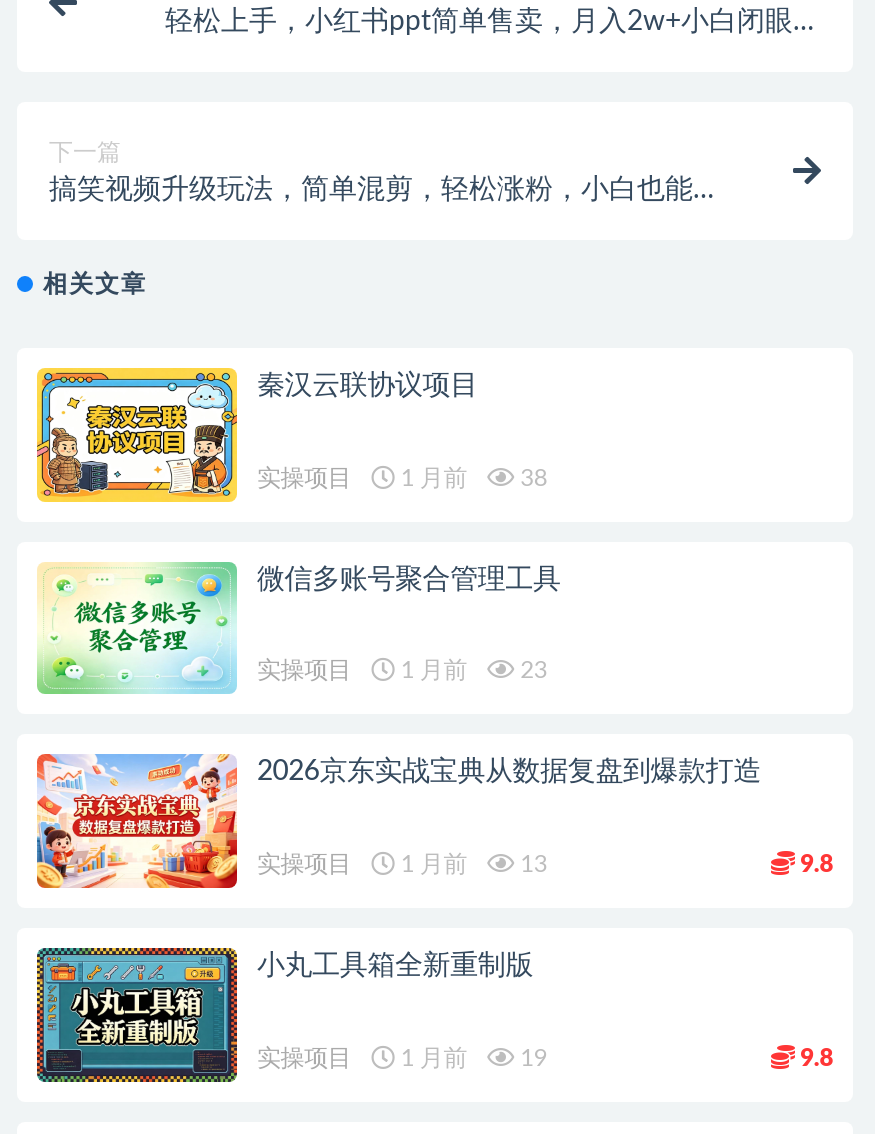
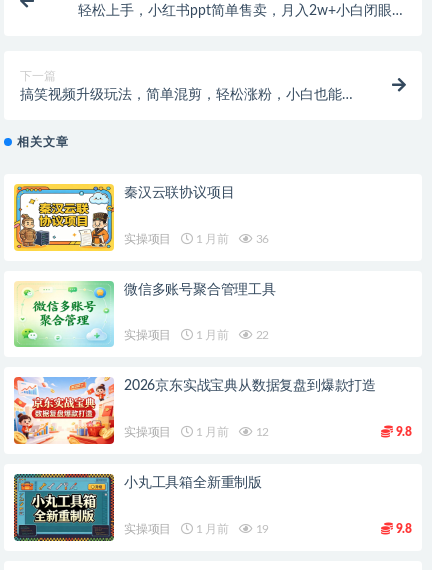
[257,465,547,489] 实操项目 1 月前 38 -> [124,233,269,245] 实操项目 1 月前 36
[257,659,547,683] 实操项目 1 月前 23 -> [124,329,269,341] 实操项目 1 月前 22
[257,852,547,876] 实操项目 1 月前 13 -> [124,426,269,438] 实操项目 1 月前 12

